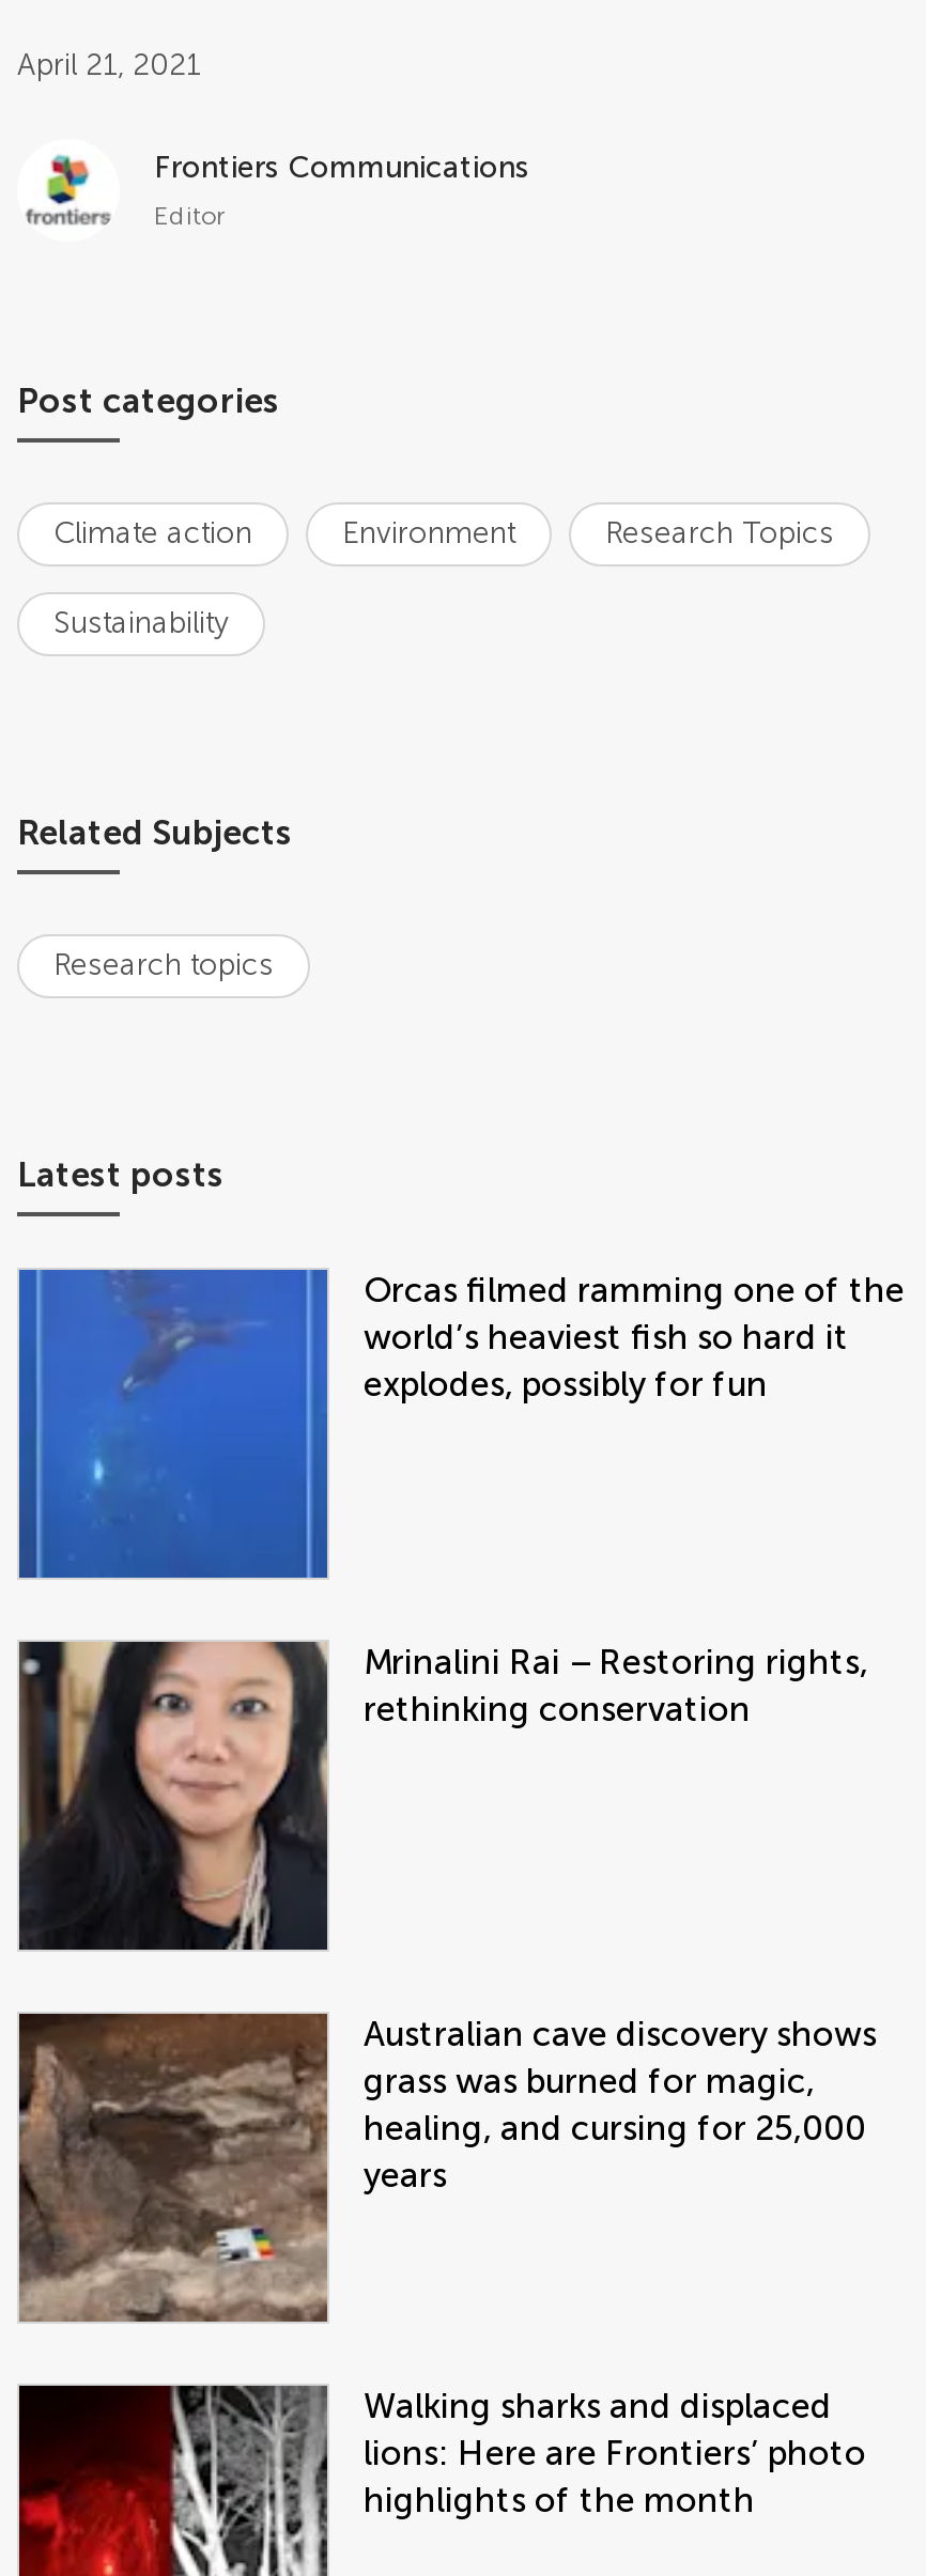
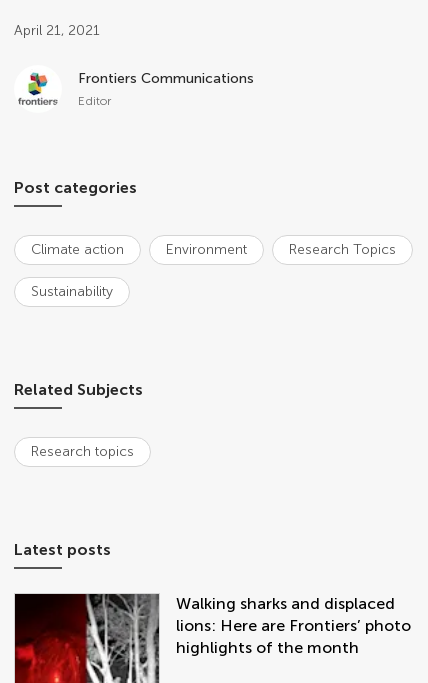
[17,1268,905,1580] [image] | Orcas filmed ramming one of the | world’s heaviest fish so hard it | explodes, possibly for fun -> none
[17,1638,868,1952] [image] | Mrinalini Rai – Restoring rights, | rethinking conservation -> none
[17,2012,877,2332] [image] | Australian cave discovery shows | grass was burned for magic, | healing, and cursing for 25,000 | years -> none

